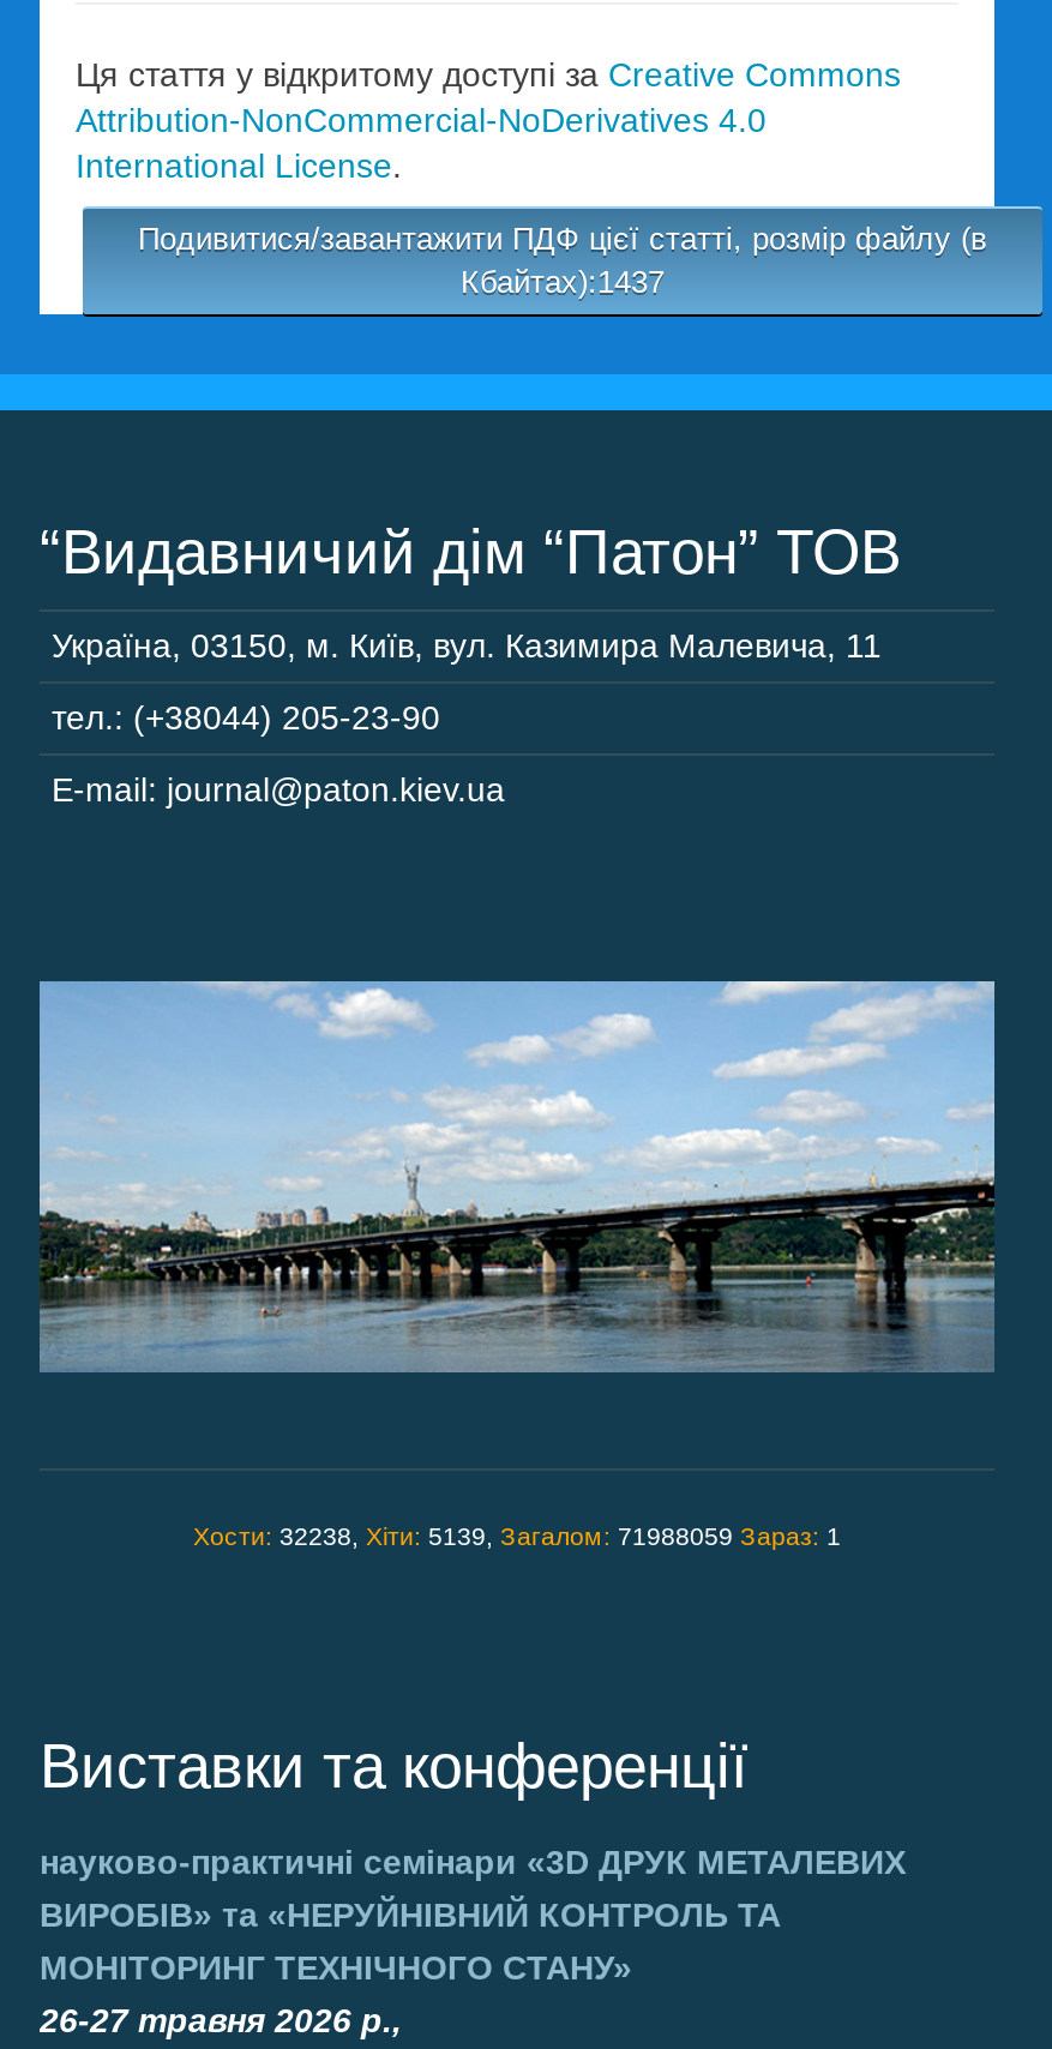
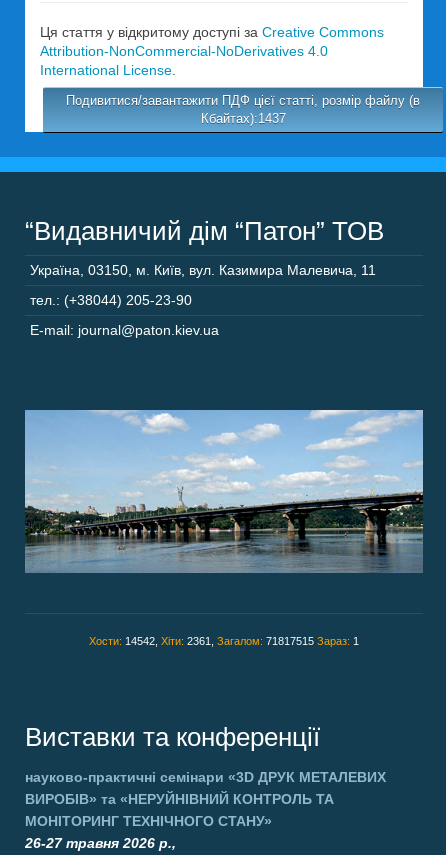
[193,1521,841,1550] Хости: 32238, Хіти: 5139, Загалом: 71988059 Зараз: 1 -> [89,635,359,647] Хости: 14542, Хіти: 2361, Загалом: 71817515 Зараз: 1

